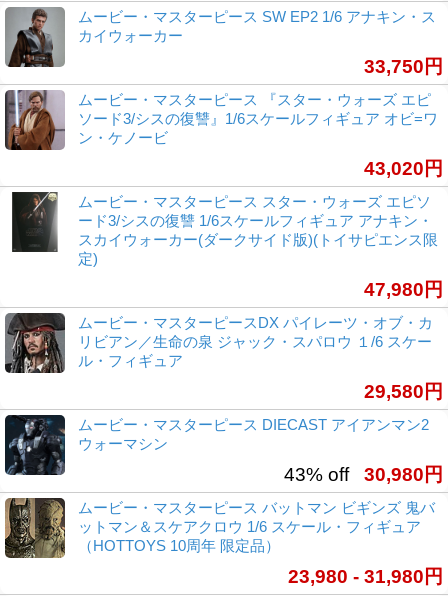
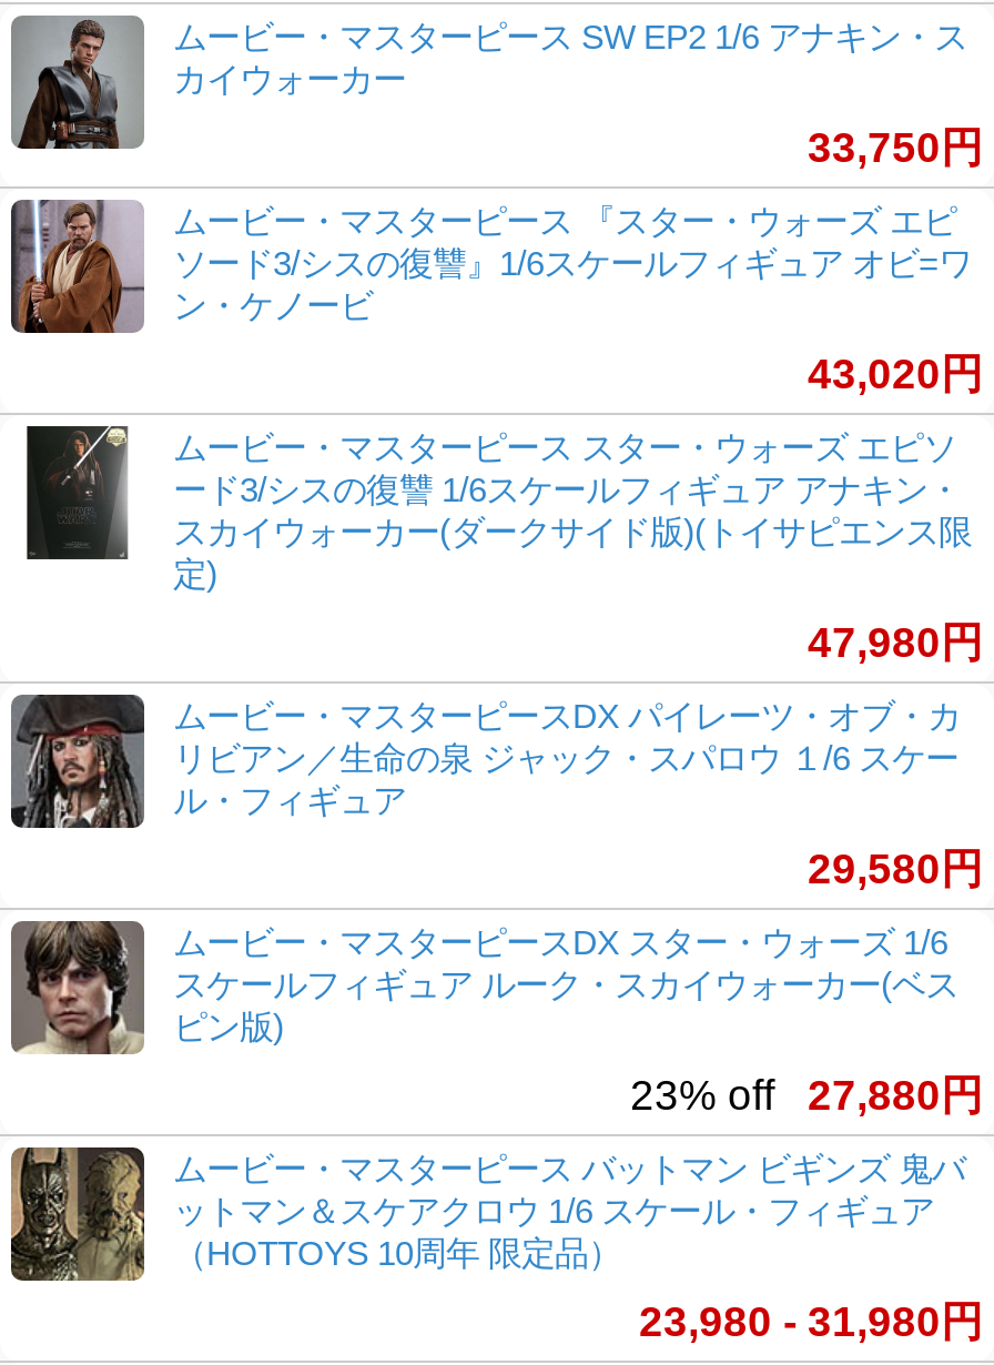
[4,414,429,476] [image] | ムービー・マスターピース DIECAST アイアンマン2 | ウォーマシン -> [9,919,958,1056] [image] | ムービー・マスターピースDX スター・ウォーズ 1/6 | スケールフィギュア ルーク・スカイウォーカー(ベス | ピン版)
[284,464,443,485] 43% off 30,980円 -> [630,1072,983,1118] 23% off 27,880円

